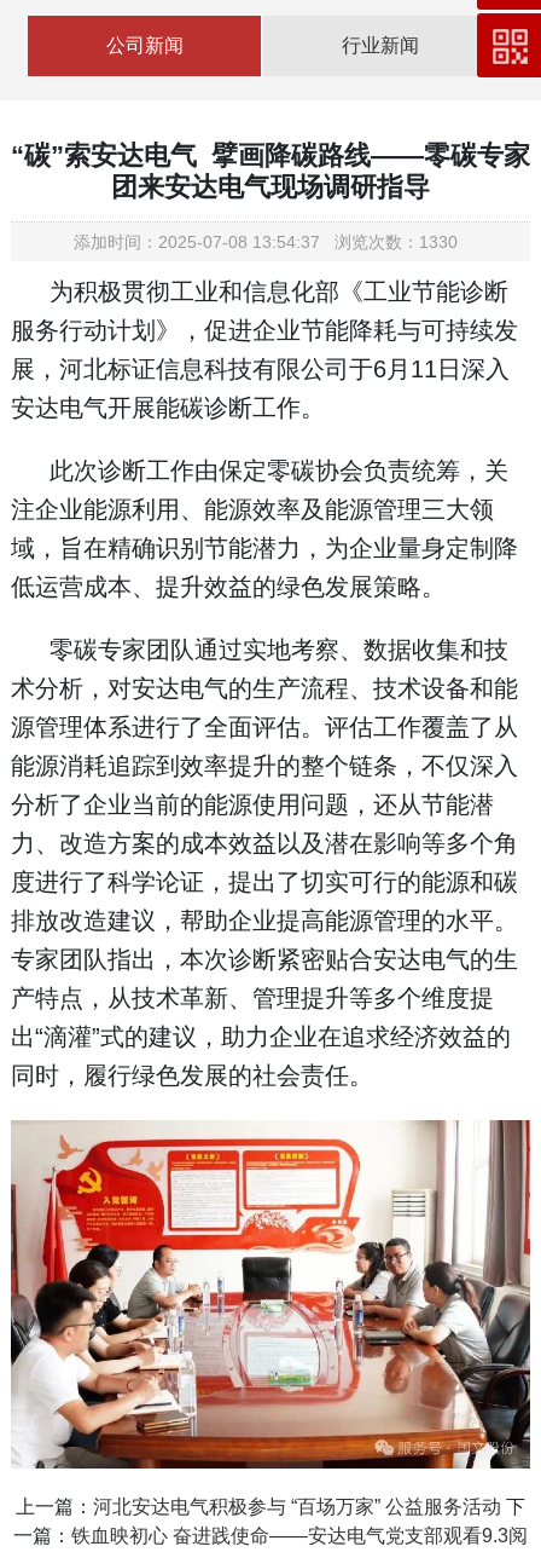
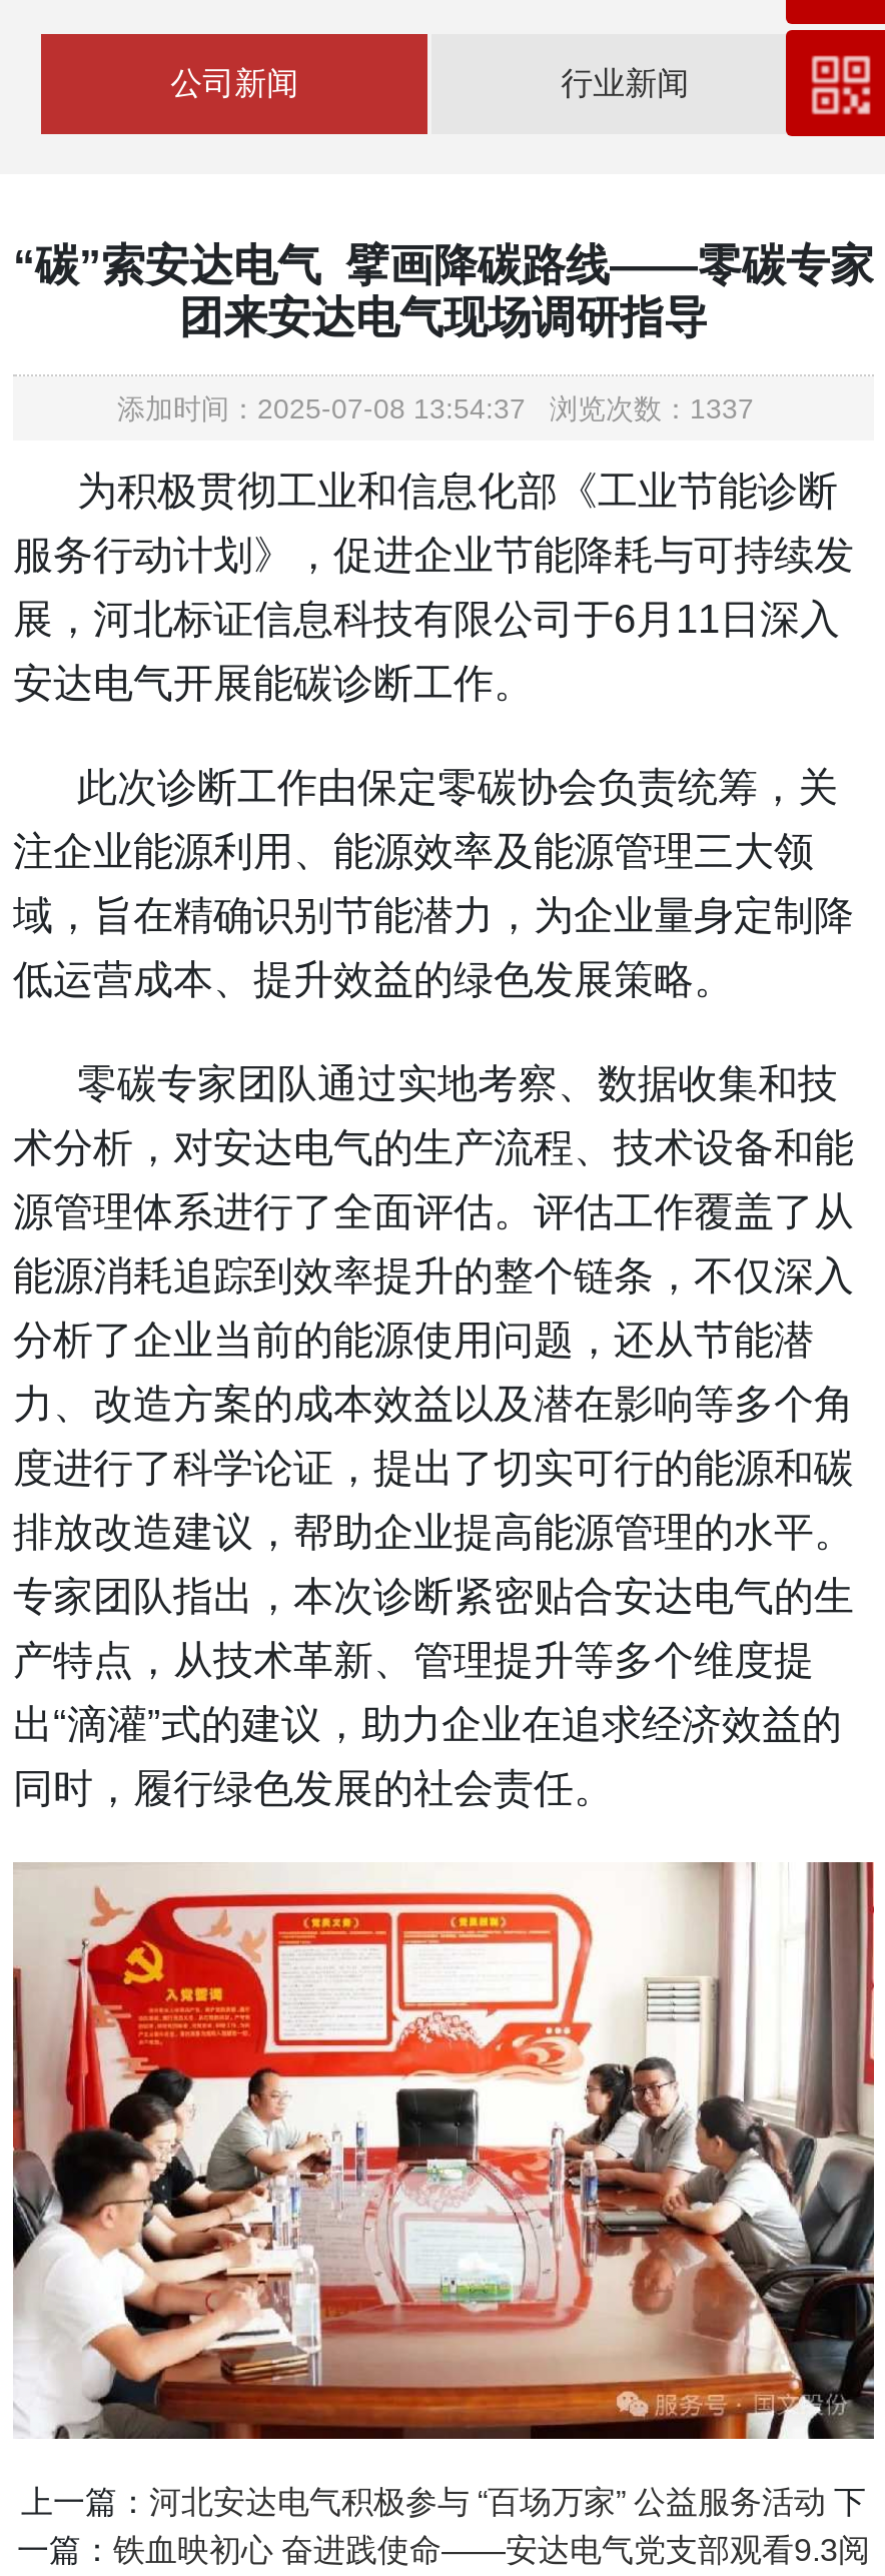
[74,233,467,252] 添加时间：2025-07-08 13:54:37 浏览次数：1330 -> [117,393,770,425] 添加时间：2025-07-08 13:54:37 浏览次数：1337

